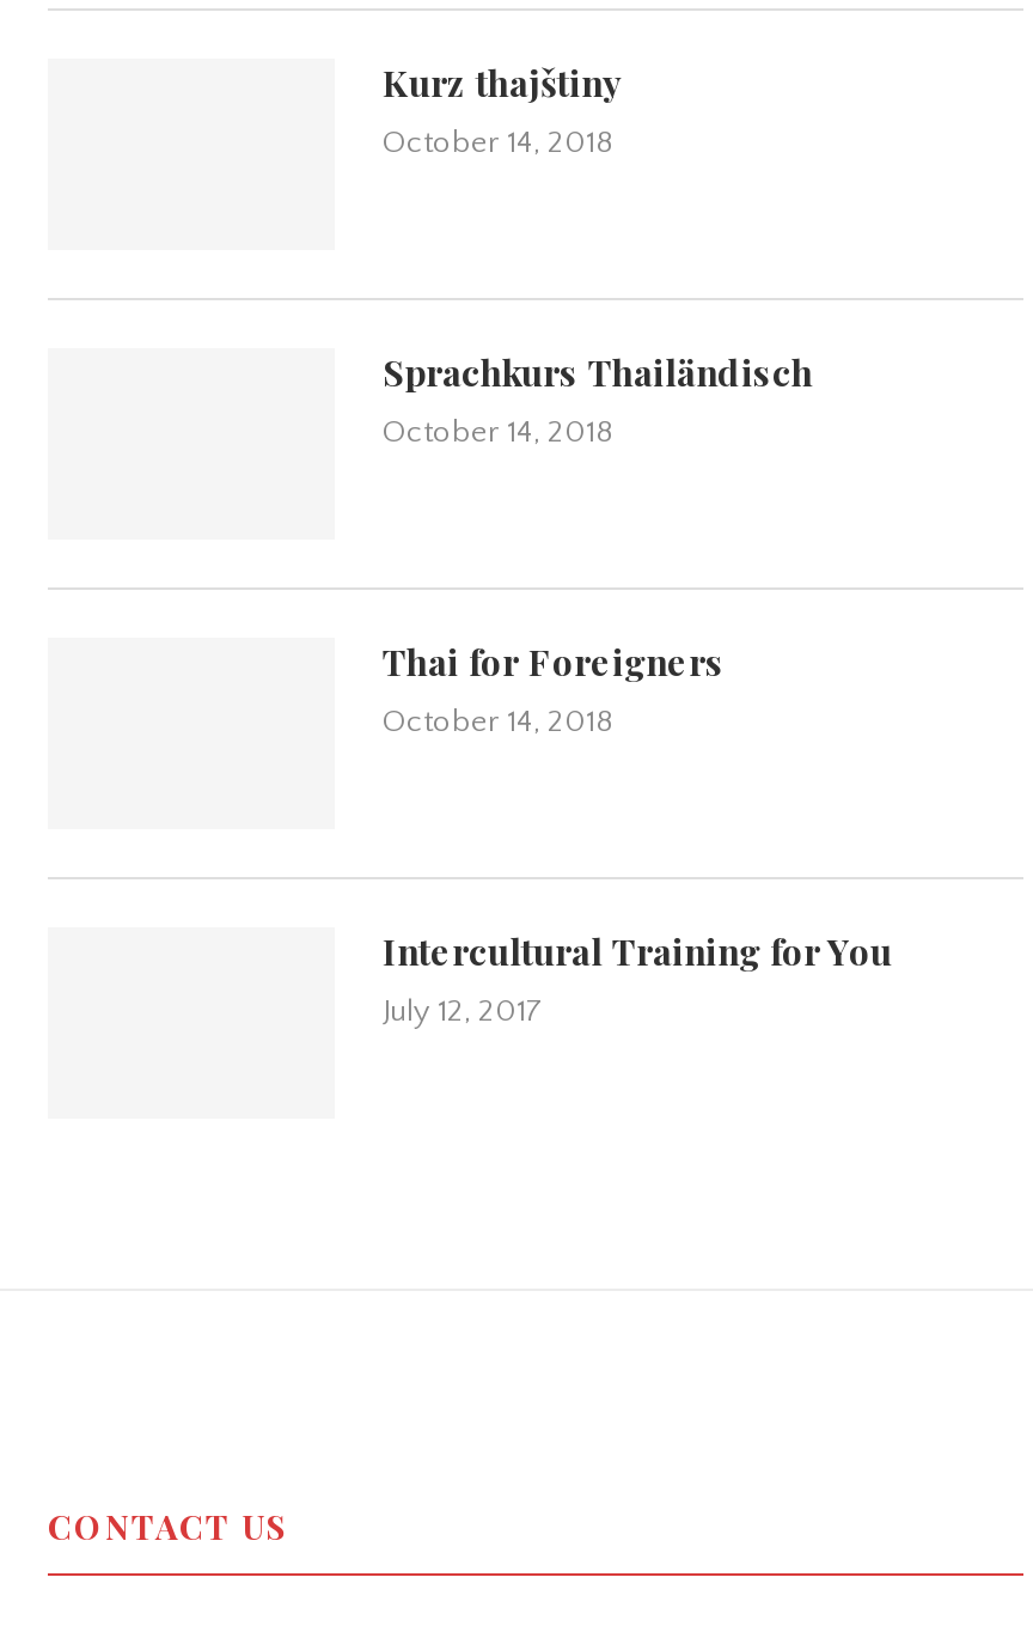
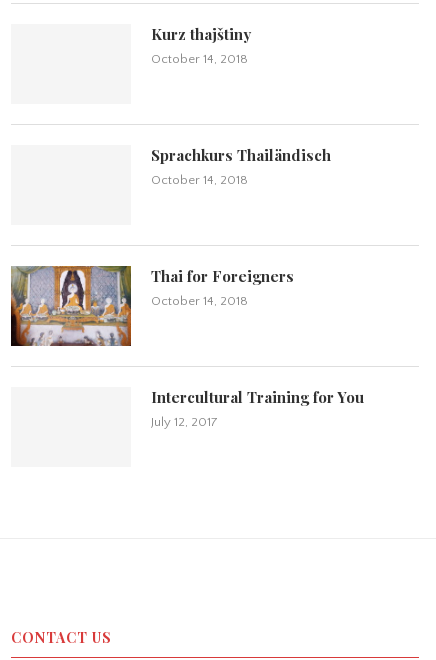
none -> [10,265,132,347] [image]

